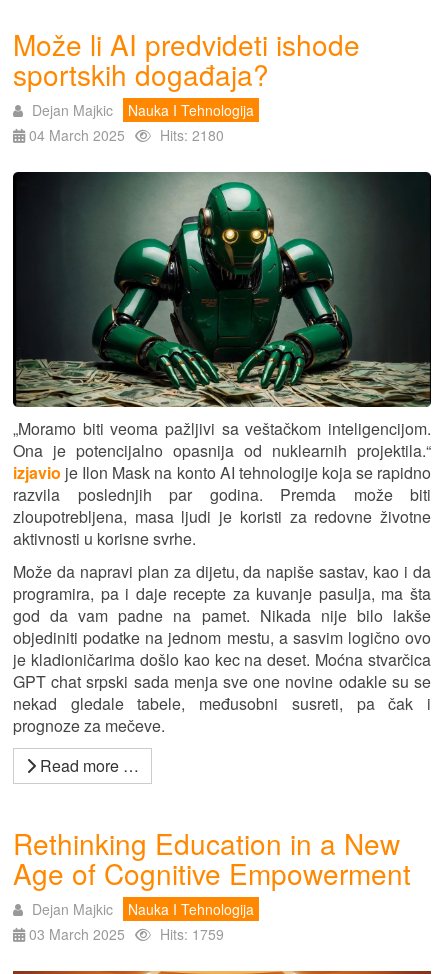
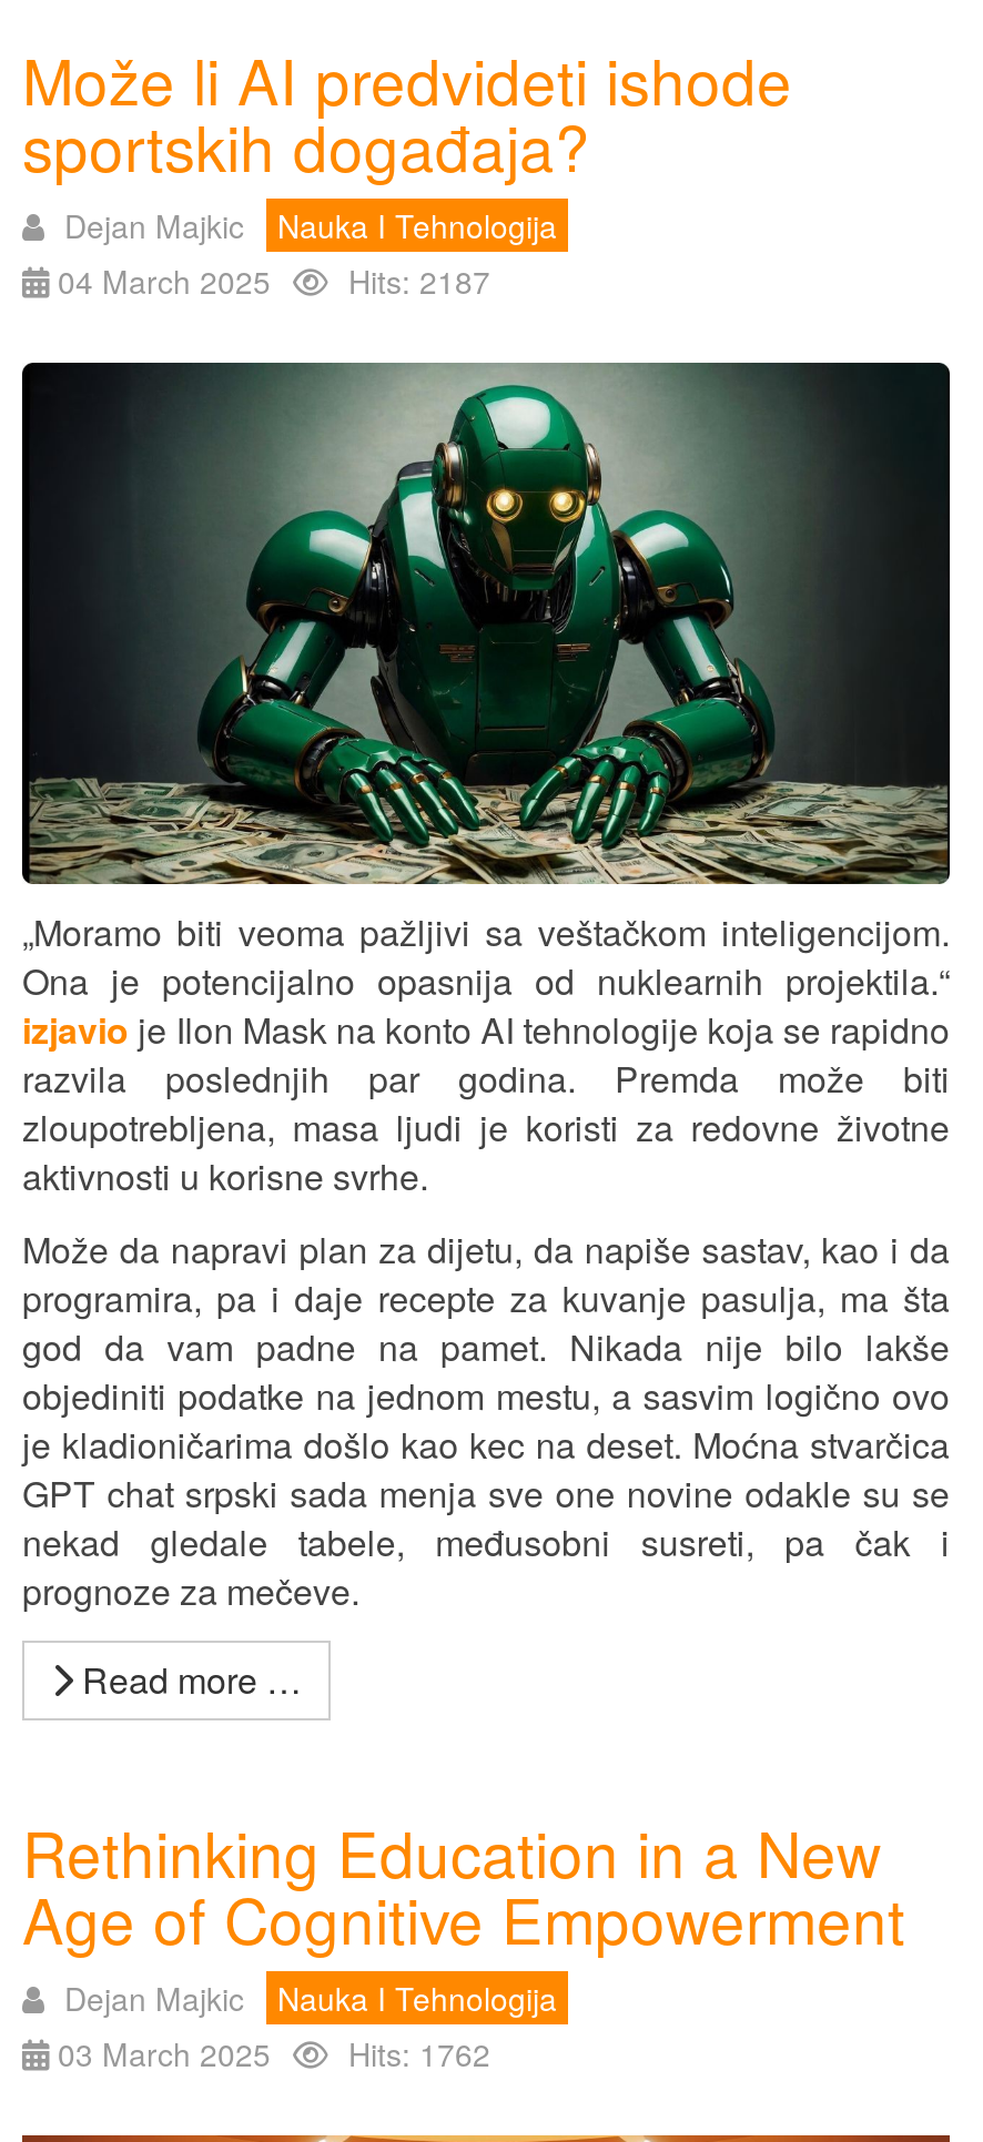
[29,125,224,145] 04 March 2025 Hits: 2180 -> [58,258,490,303] 04 March 2025 Hits: 2187
[29,924,224,944] 03 March 2025 Hits: 1759 -> [58,2031,490,2076] 03 March 2025 Hits: 1762

